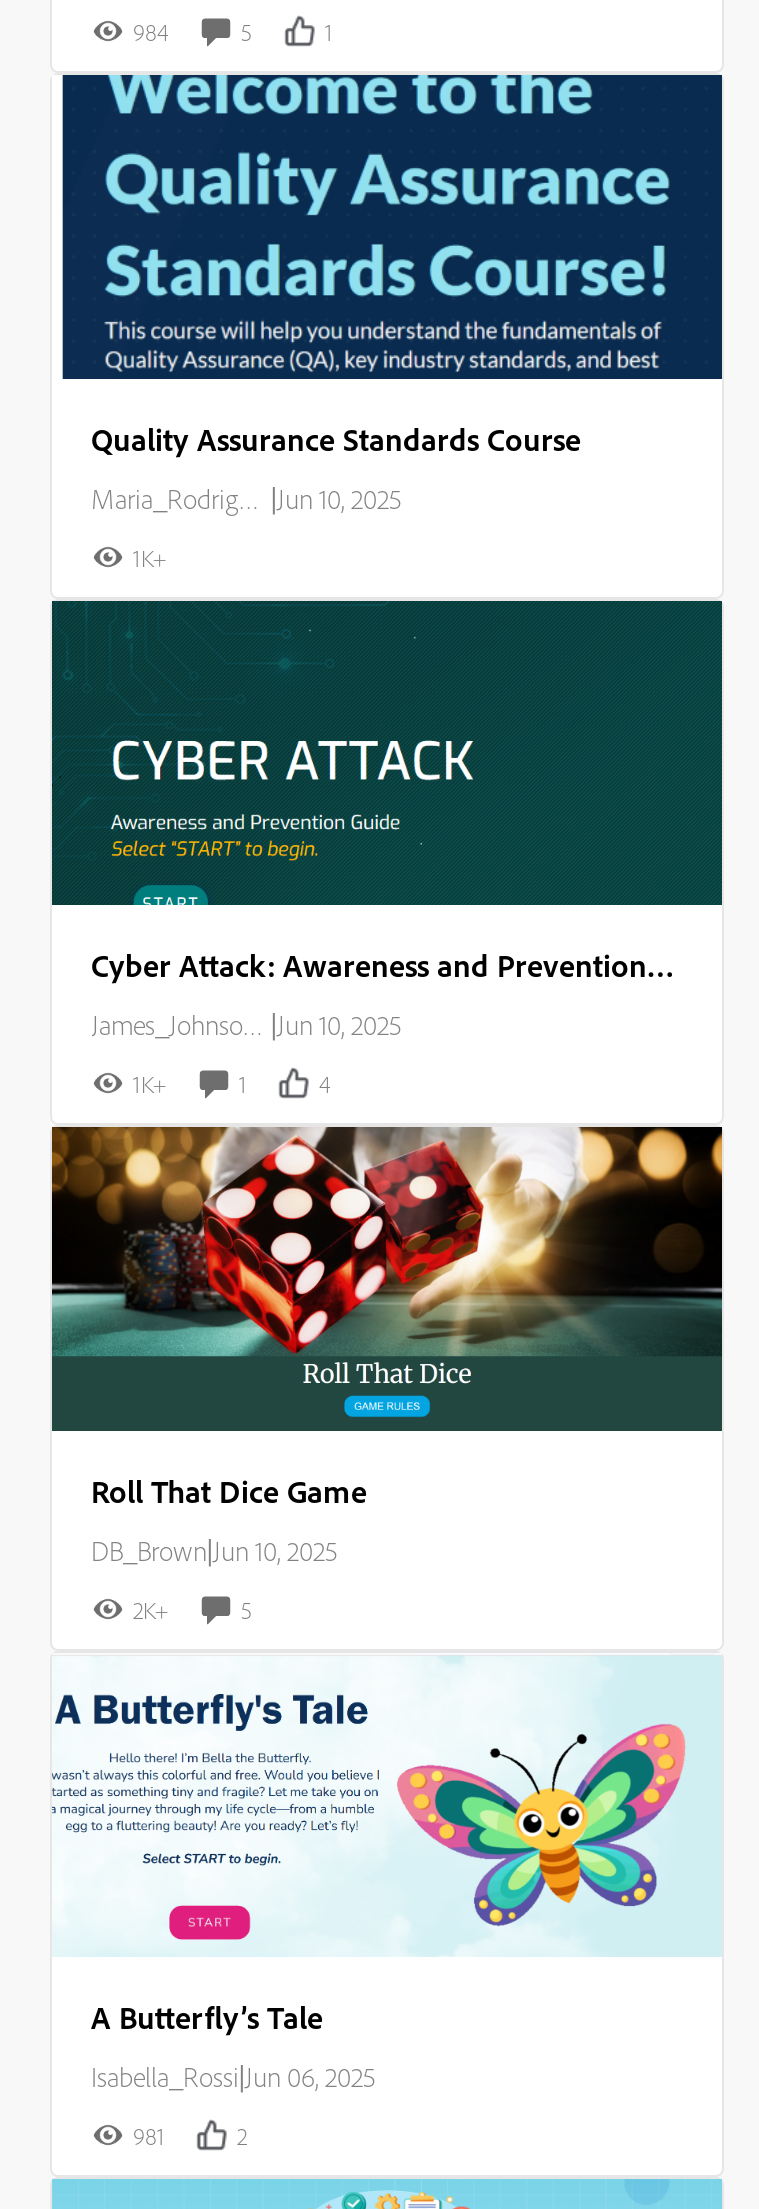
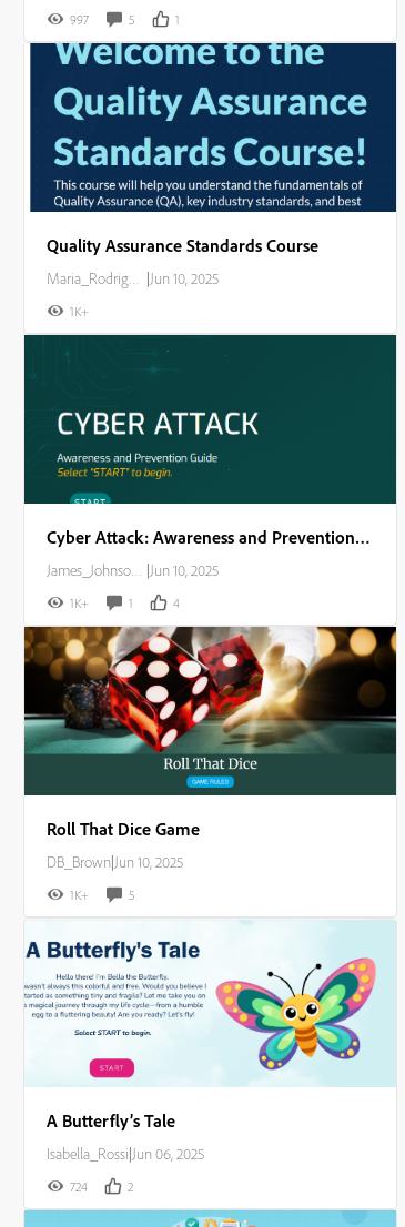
[133,17,169,47] 984 -> [69,11,88,28] 997
[133,1595,169,1625] 2K+ -> [69,886,88,903] 1K+
[133,2121,165,2151] 981 -> [69,1178,87,1195] 724

